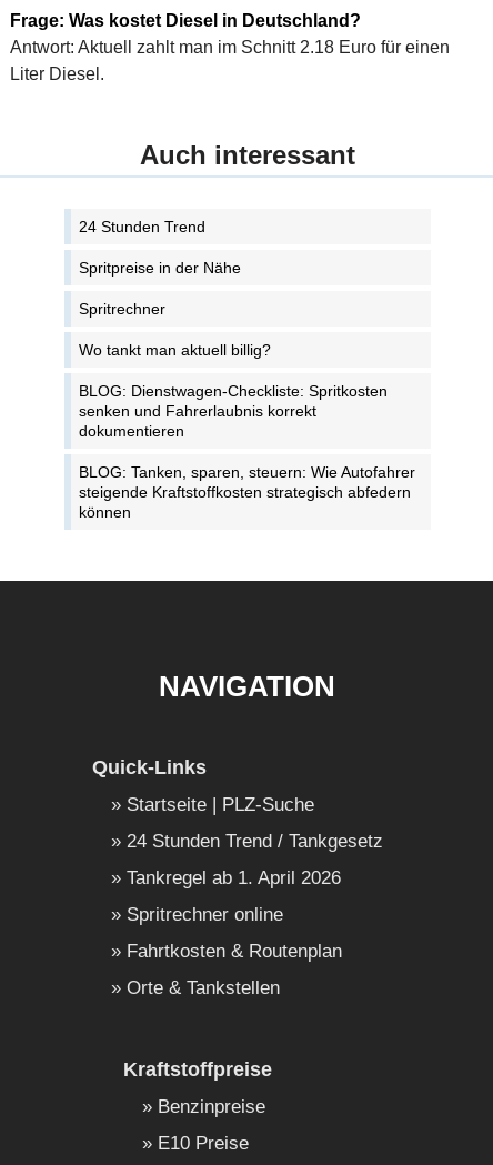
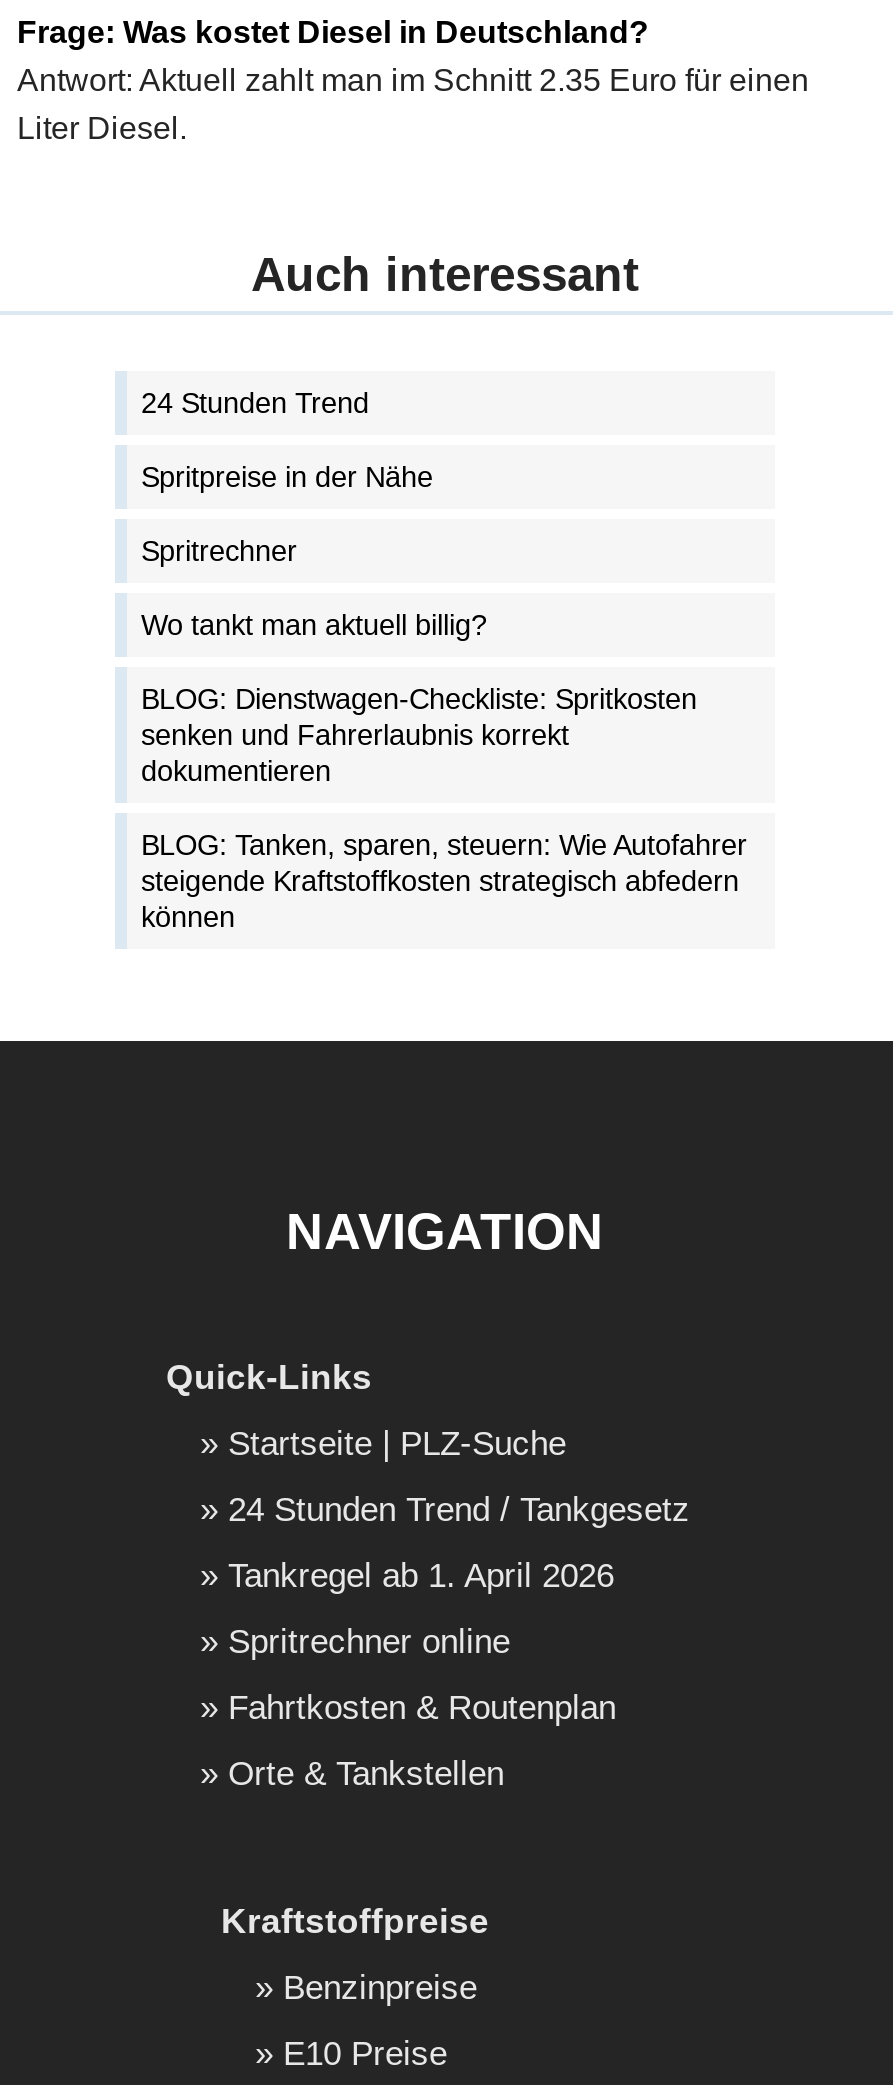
[10,38,450,57] Antwort: Aktuell zahlt man im Schnitt 2.18 Euro für einen -> [17,63,809,97] Antwort: Aktuell zahlt man im Schnitt 2.35 Euro für einen

